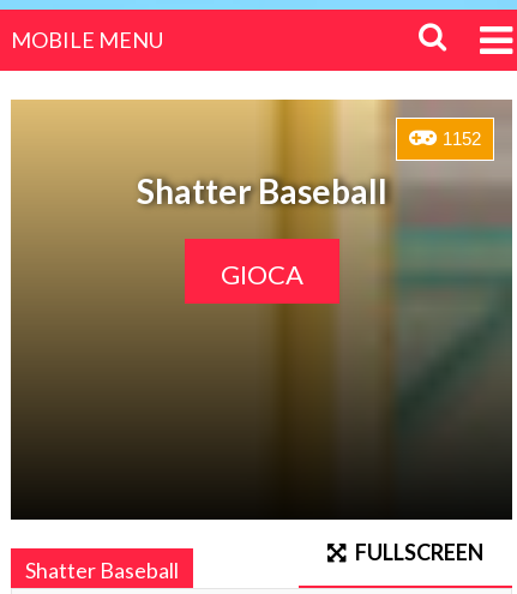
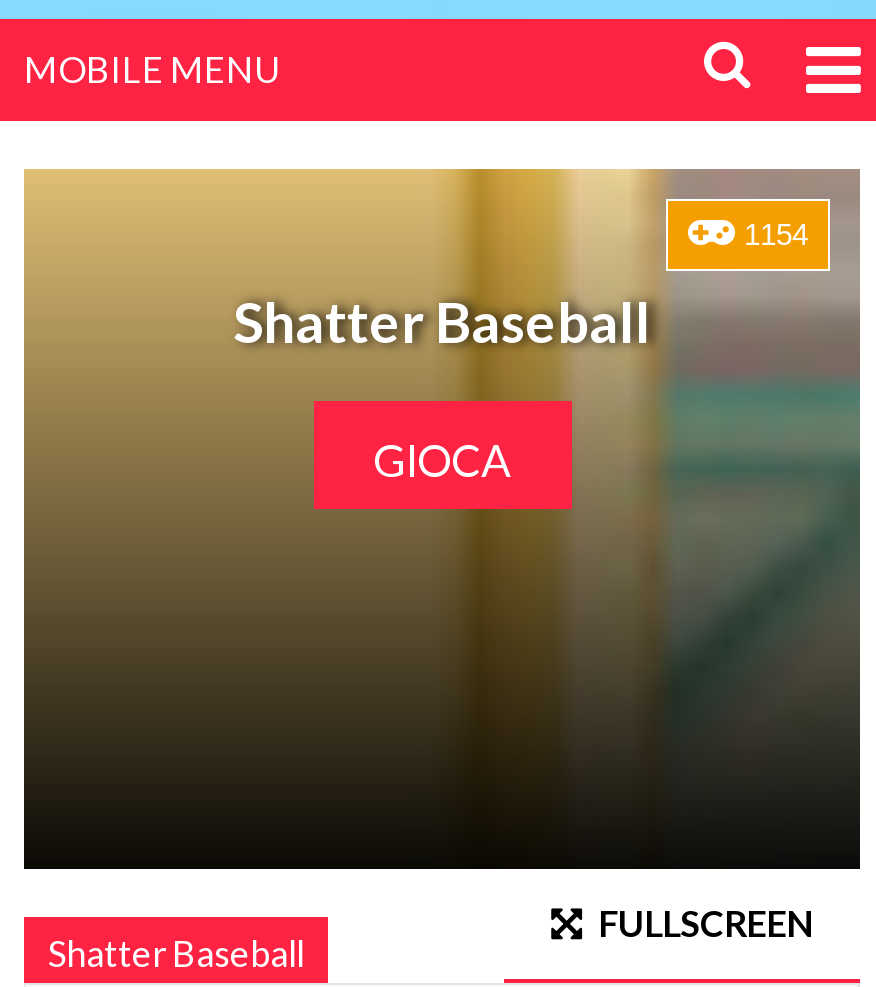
[443,128,481,149] 1152 -> [744,217,808,251] 1154

